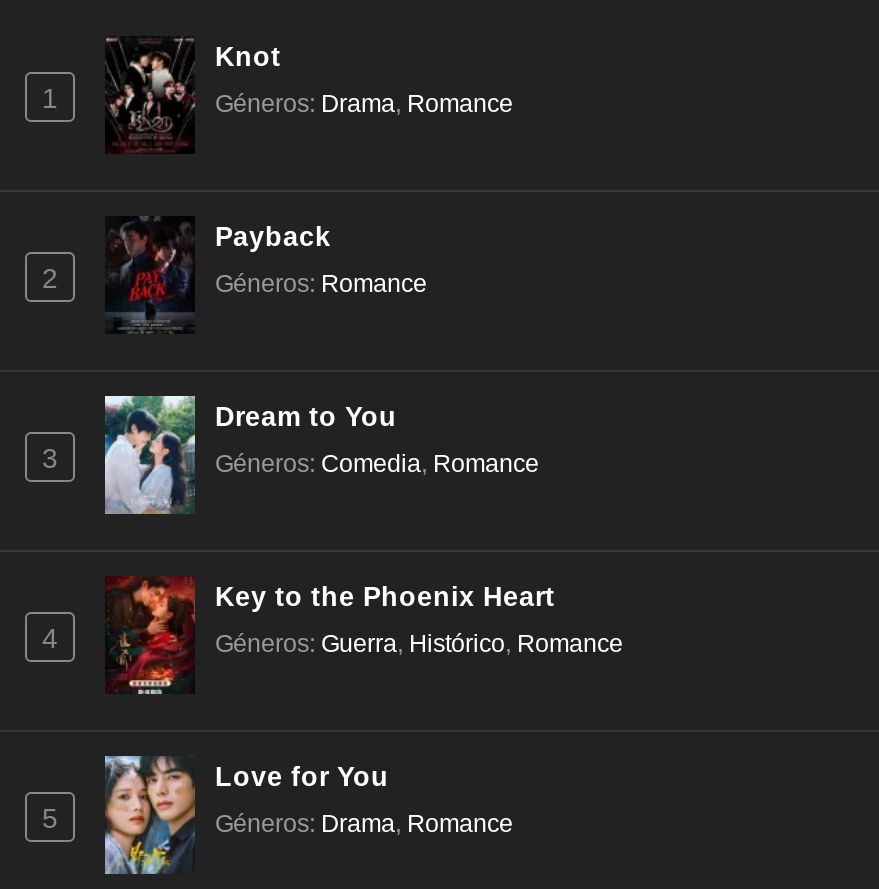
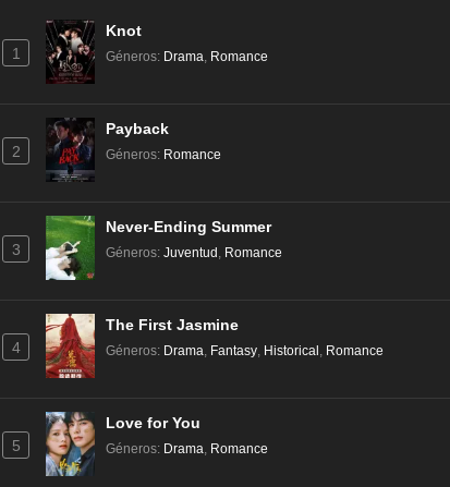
[103,394,397,516] [image] | Dream to You -> [45,215,271,281] [image] | Never-Ending Summer
[215,450,539,478] Géneros: Comedia, Romance -> [106,245,282,260] Géneros: Juventud, Romance
[105,576,555,696] [image] | Key to the Phoenix Heart -> [45,313,239,379] [image] | The First Jasmine
[215,630,623,658] Géneros: Guerra, Histórico, Romance -> [106,343,384,358] Géneros: Drama, Fantasy, Historical, Romance

